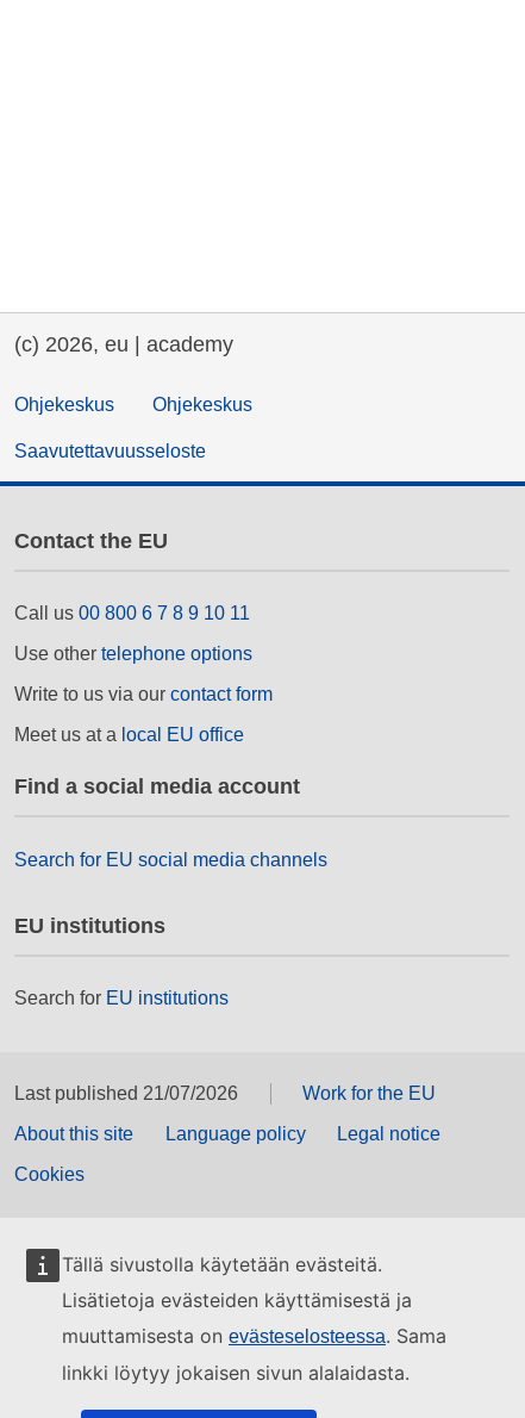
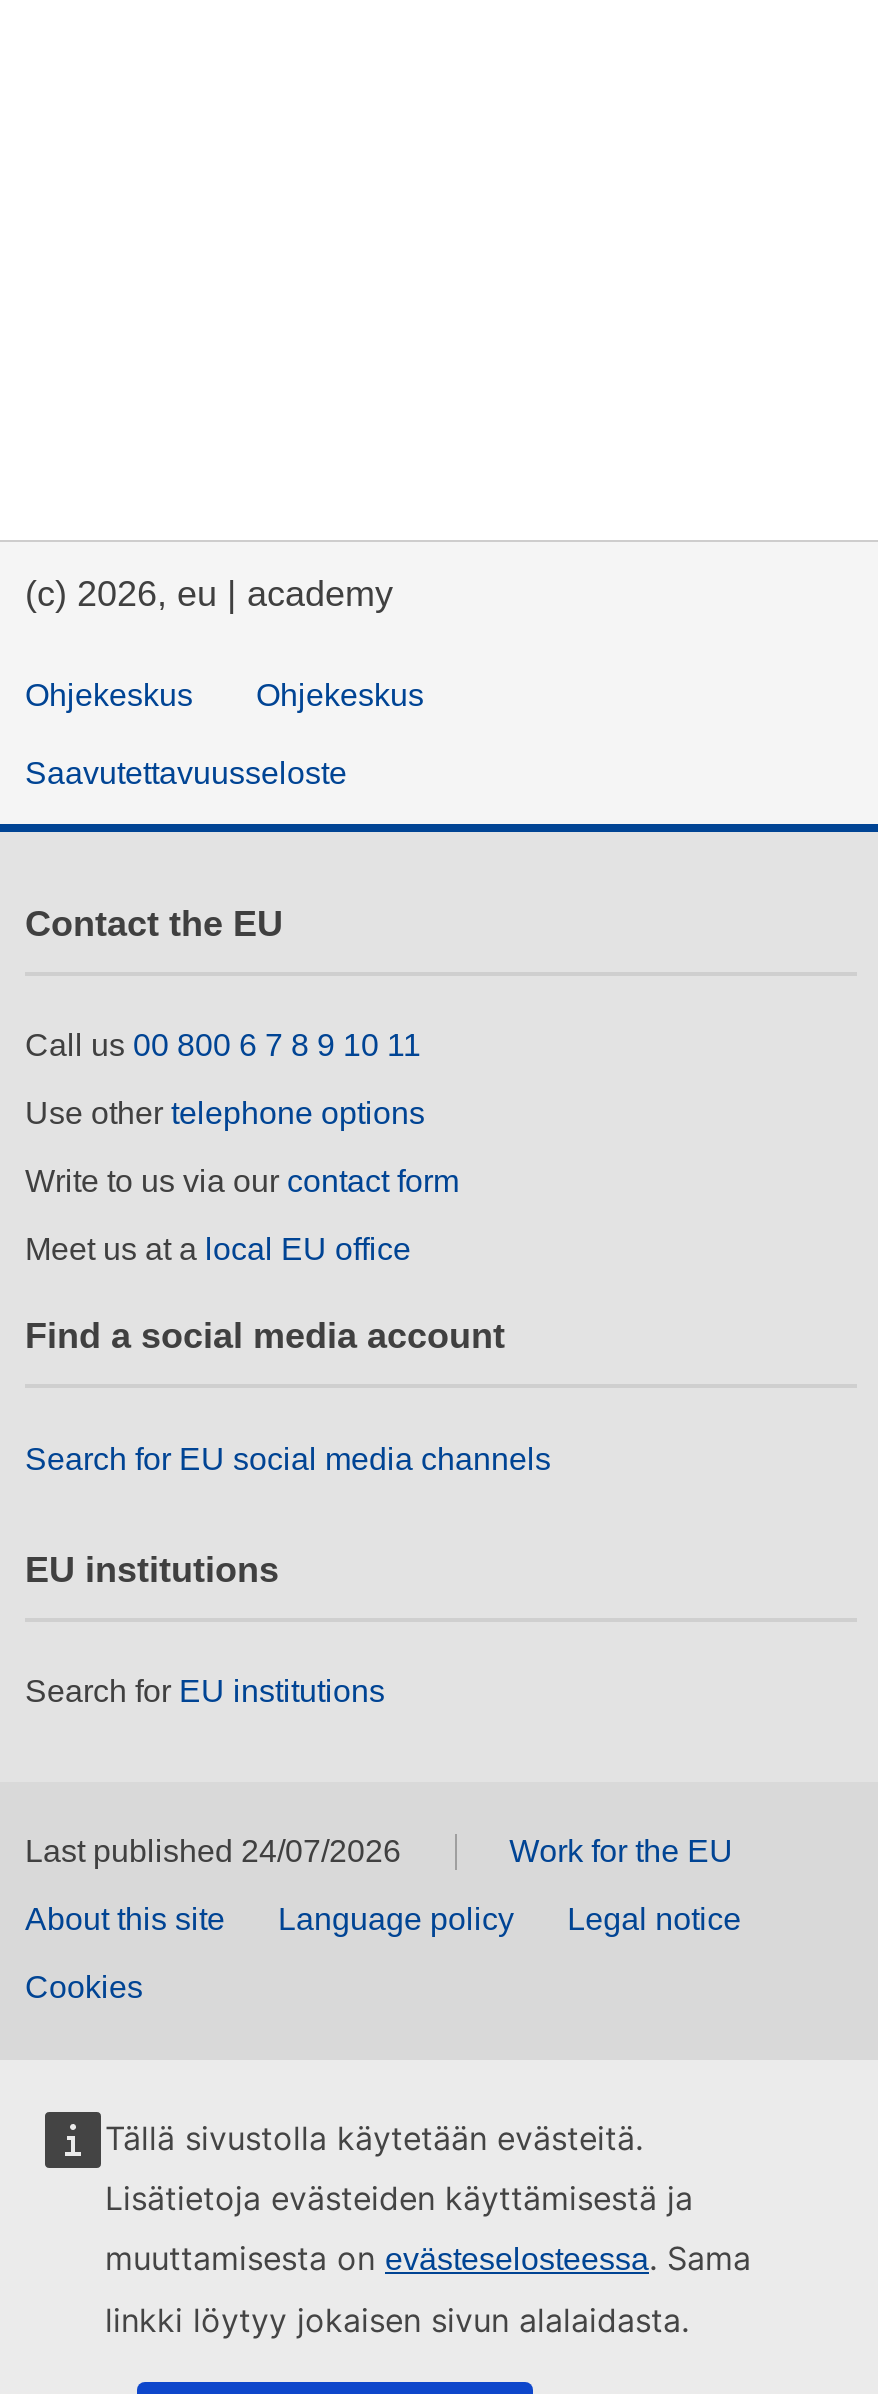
[14,1084,238,1104] Last published 21/07/2026 -> [25,1835,401,1869] Last published 24/07/2026

